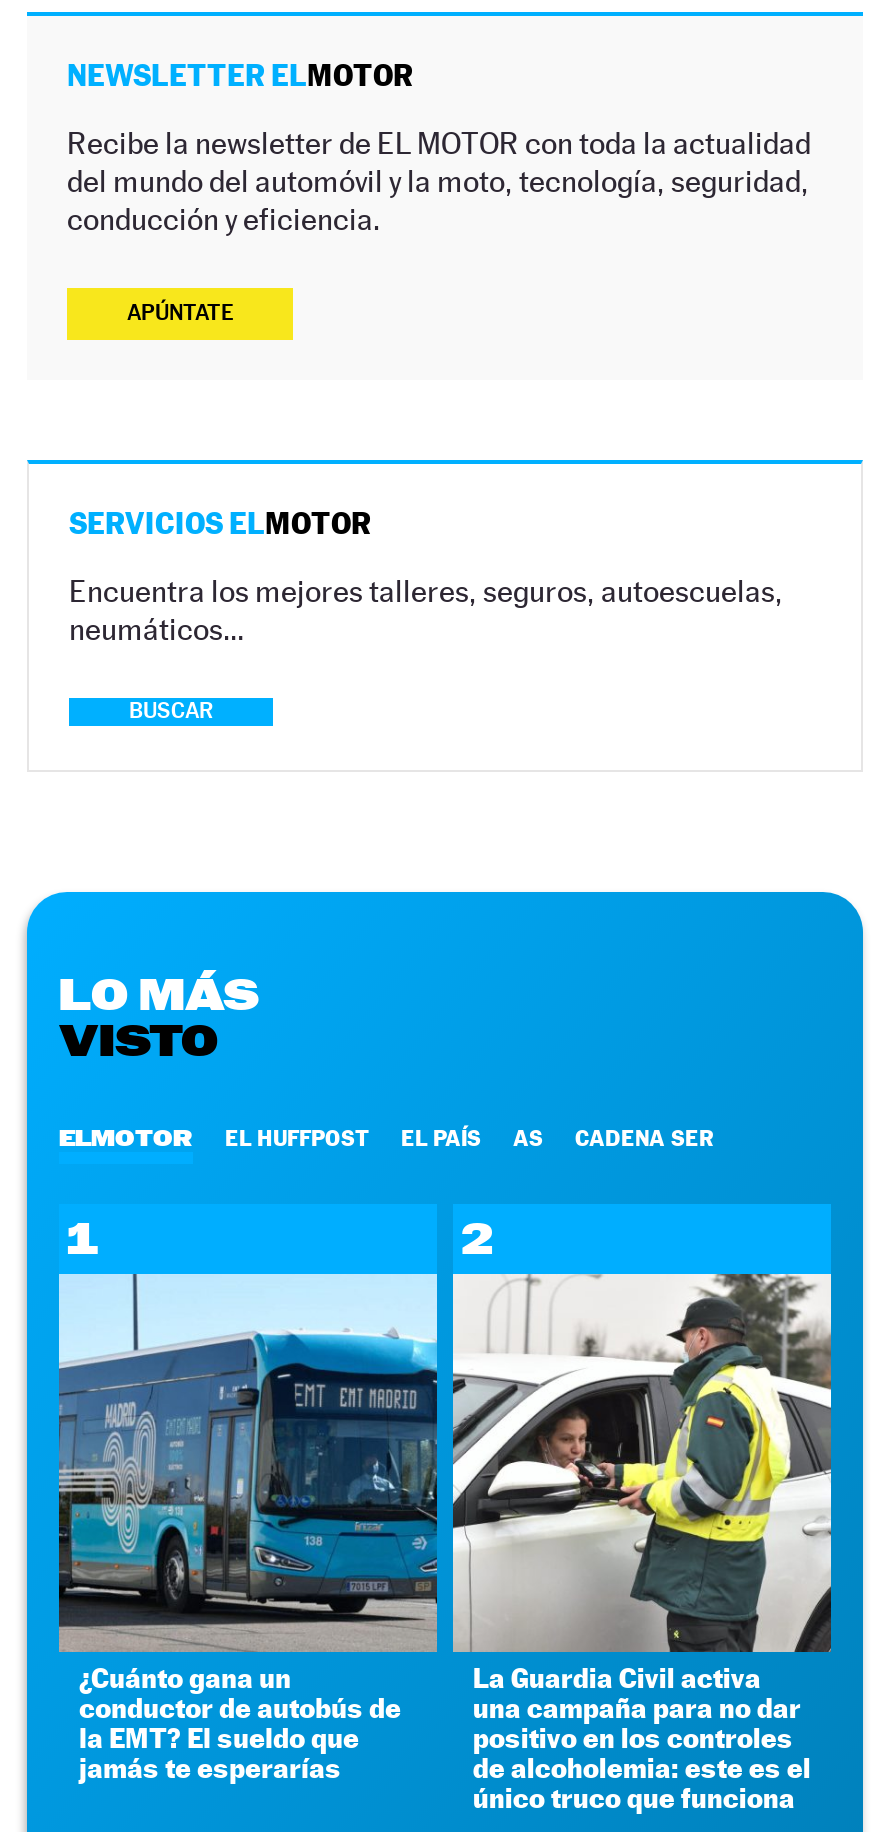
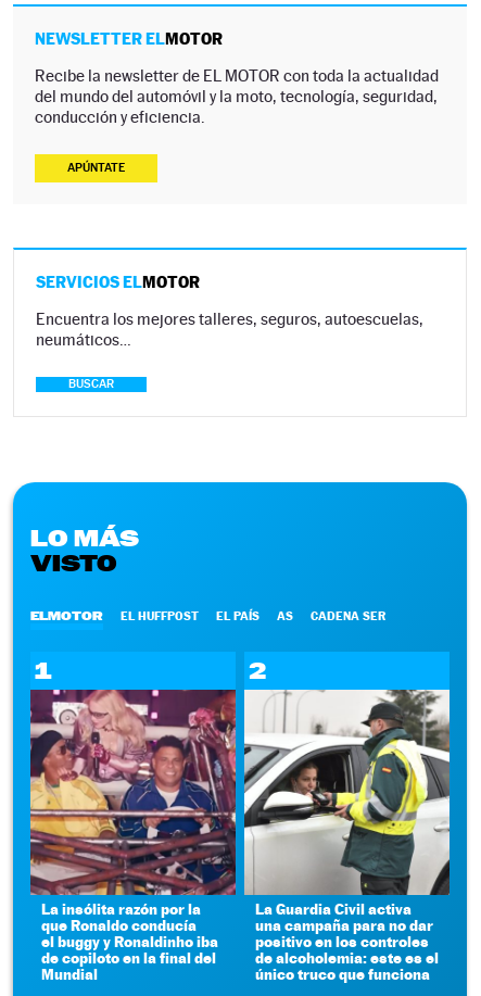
[57,1272,439,1785] [image] | ¿Cuánto gana un | conductor de autobús de | la EMT? El sueldo que | jamás te esperarías -> [29,689,237,983] [image] | La insólita razón por la | que Ronaldo conducía | el buggy y Ronaldinho iba | de copiloto en la final del | Mundial

